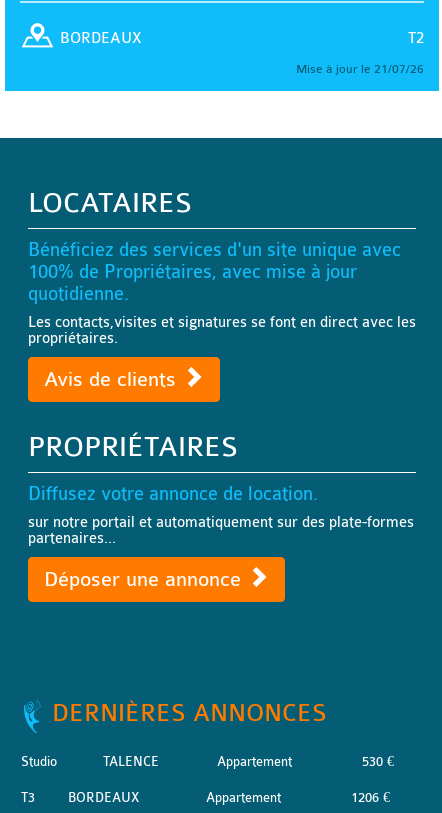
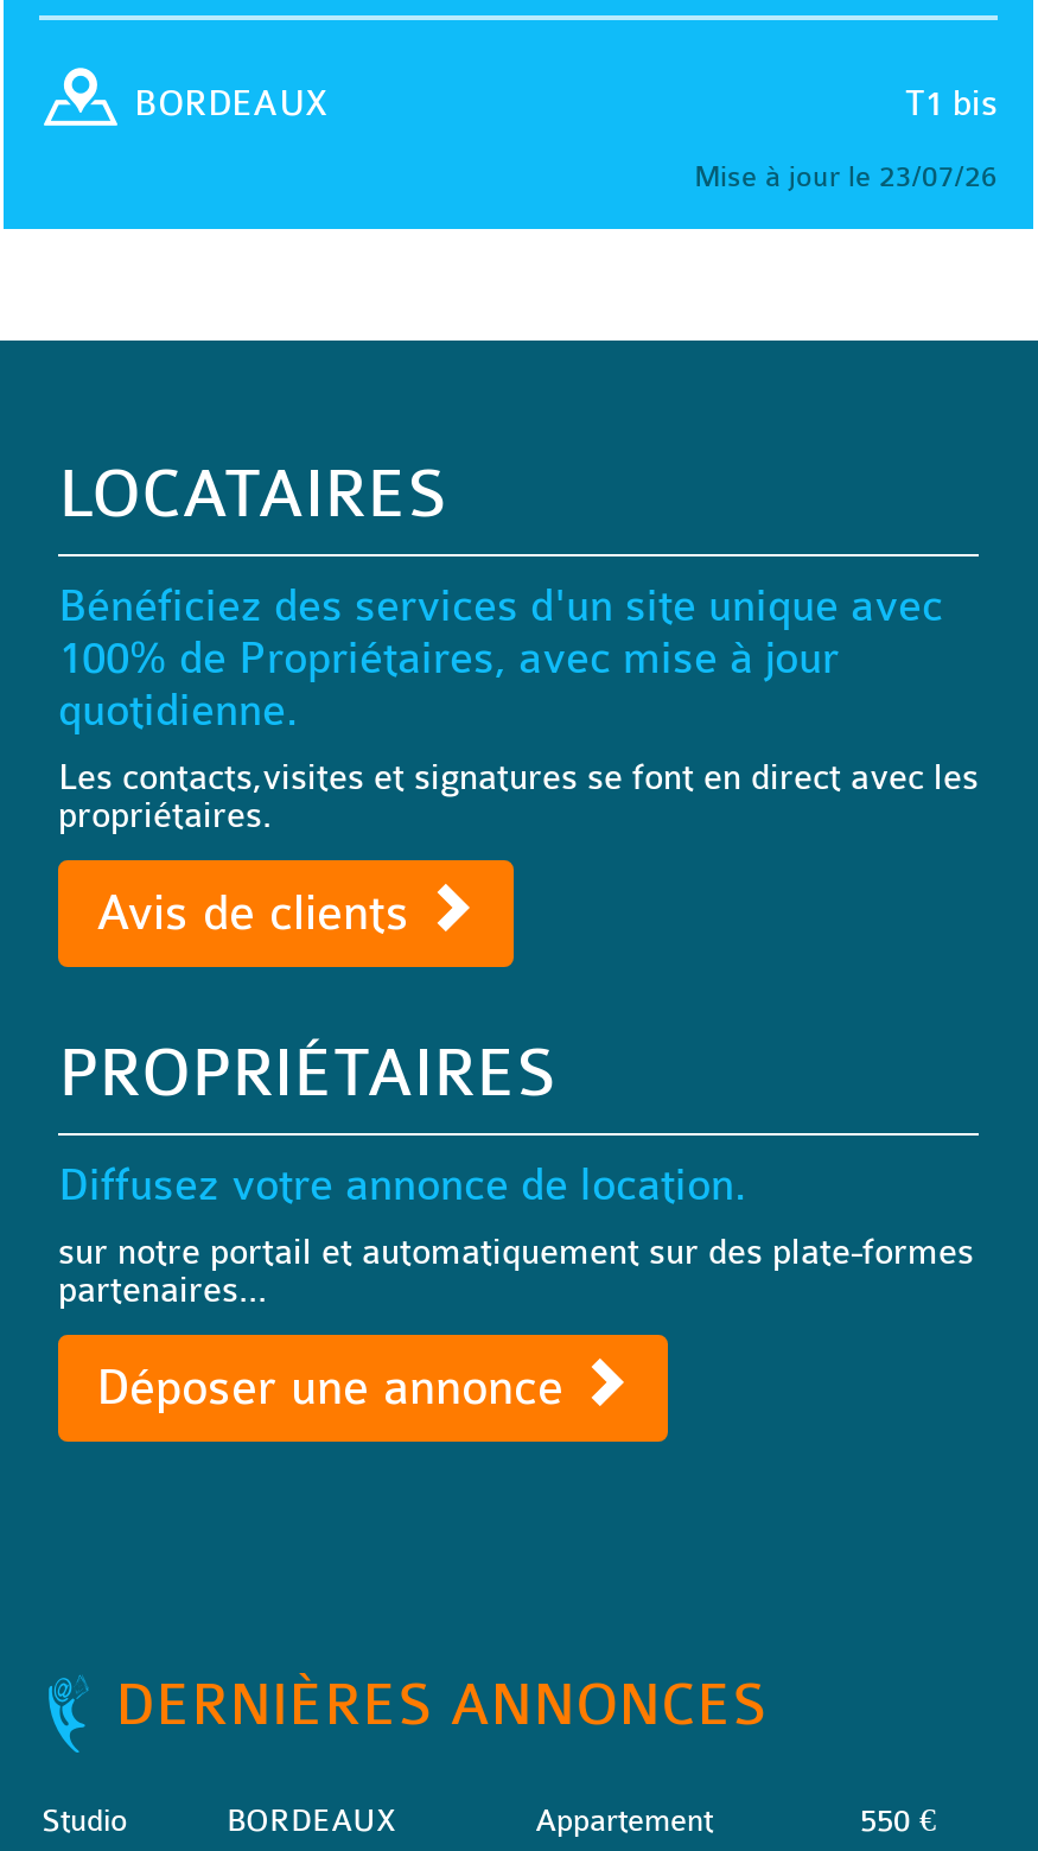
[408,30,424,47] T2 -> [905,84,998,125] T1 bis
[296,62,424,76] Mise à jour le 21/07/26 -> [694,160,998,193] Mise à jour le 23/07/26
[21,754,394,805] TALENCE | Appartement | 530 € | T3 -> none
[351,790,390,805] 1206 € -> [860,1802,936,1838] 550 €

